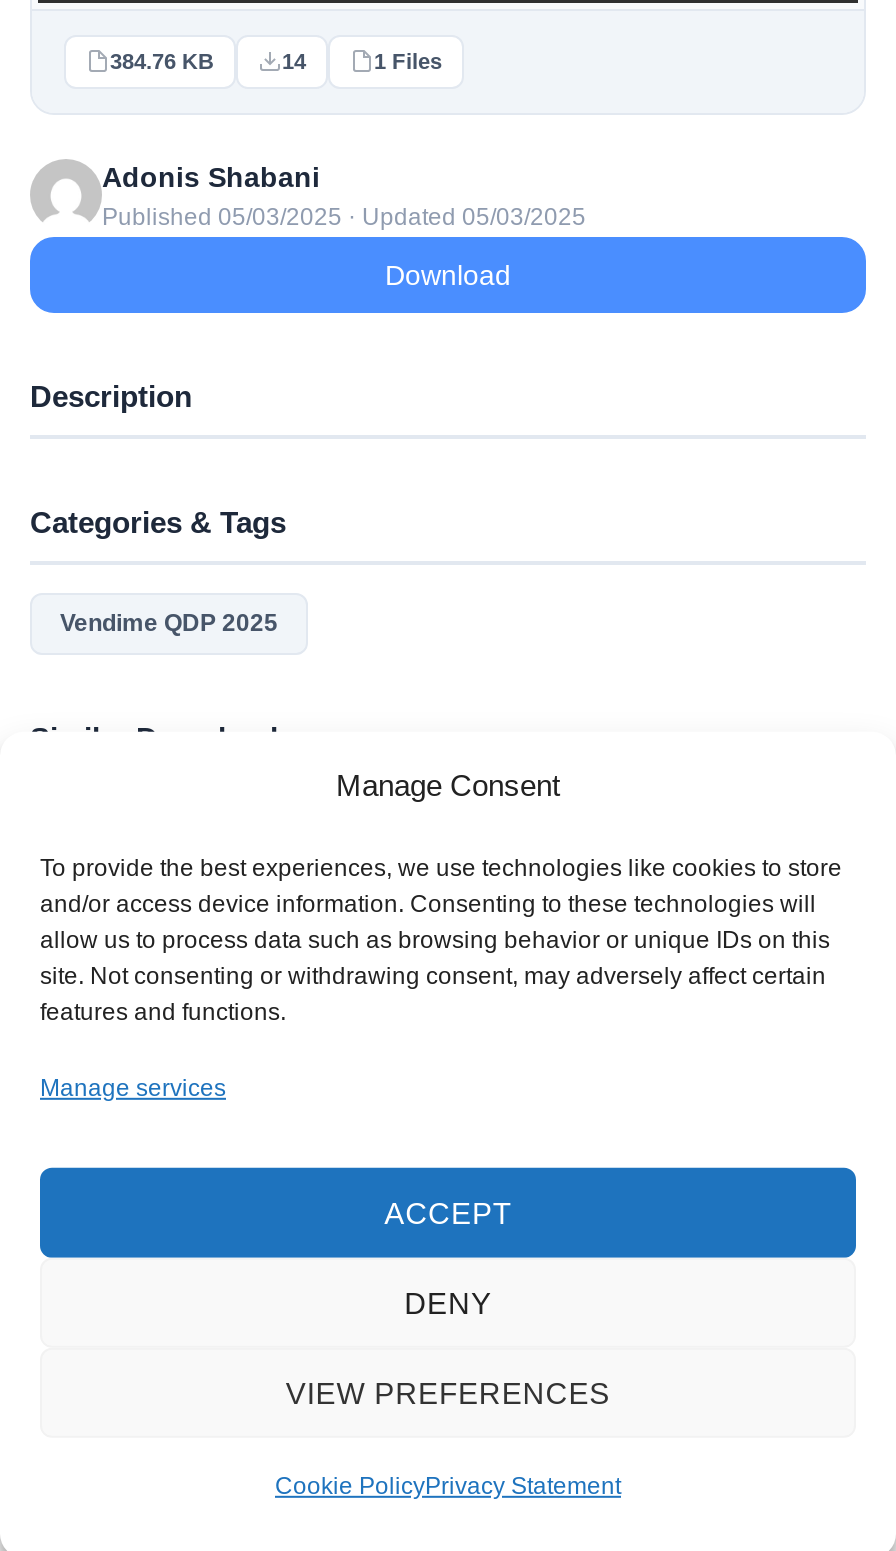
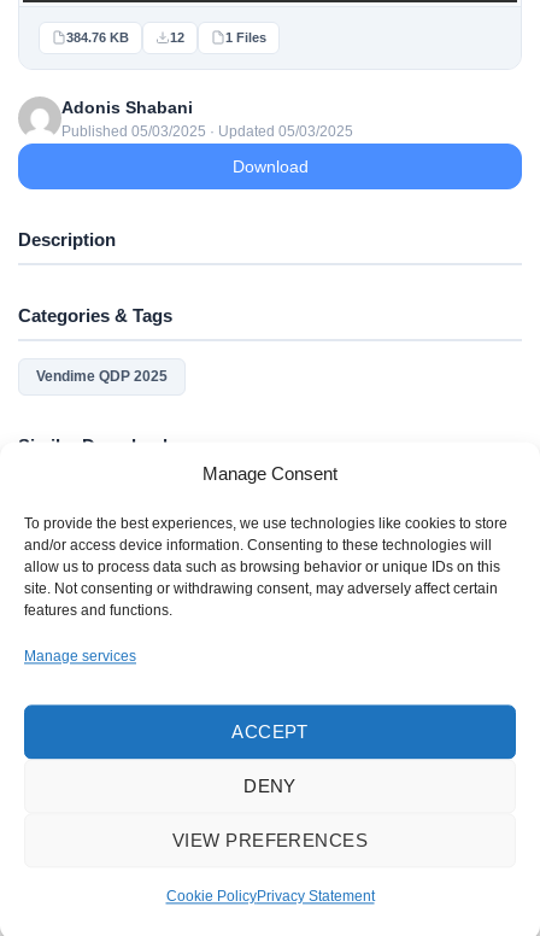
[282,48,306,72] 14 -> [170,30,184,44] 12

